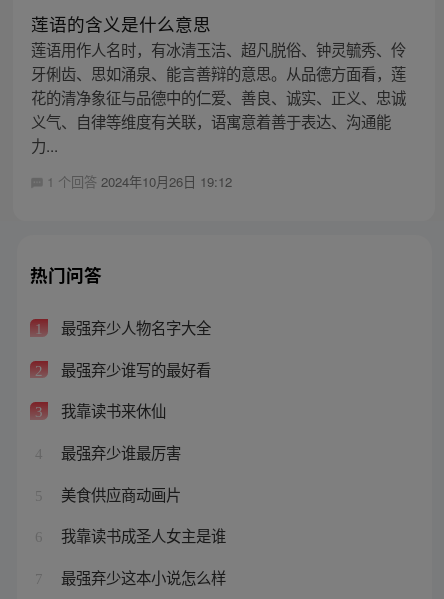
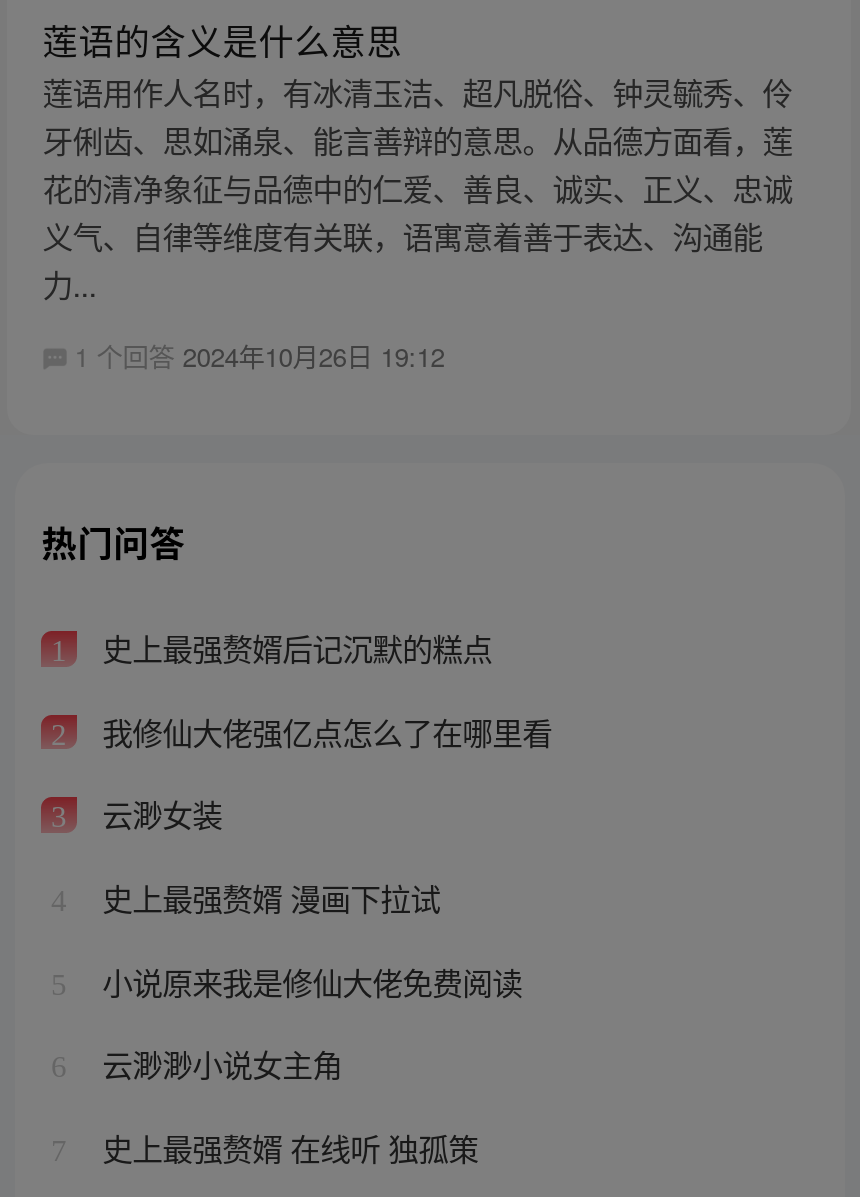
[57,316,211,338] 最强弃少人物名字大全 -> [94,626,492,670] 史上最强赘婿后记沉默的糕点
[57,358,211,380] 最强弃少谁写的最好看 -> [94,709,552,753] 我修仙大佬强亿点怎么了在哪里看
[57,399,166,421] 我靠读书来休仙 -> [94,792,222,836] 云渺女装
[57,441,181,463] 最强弃少谁最厉害 -> [94,875,440,919] 史上最强赘婿 漫画下拉试
[57,483,181,505] 美食供应商动画片 -> [94,958,522,1002] 小说原来我是修仙大佬免费阅读
[57,524,226,546] 我靠读书成圣人女主是谁 -> [94,1042,342,1086] 云渺渺小说女主角
[57,566,226,588] 最强弃少这本小说怎么样 -> [94,1125,478,1169] 史上最强赘婿 在线听 独孤策

